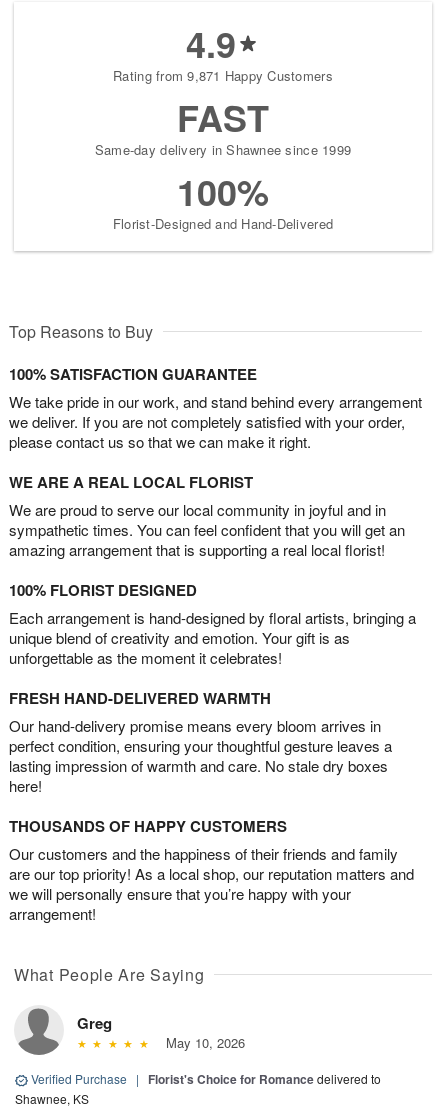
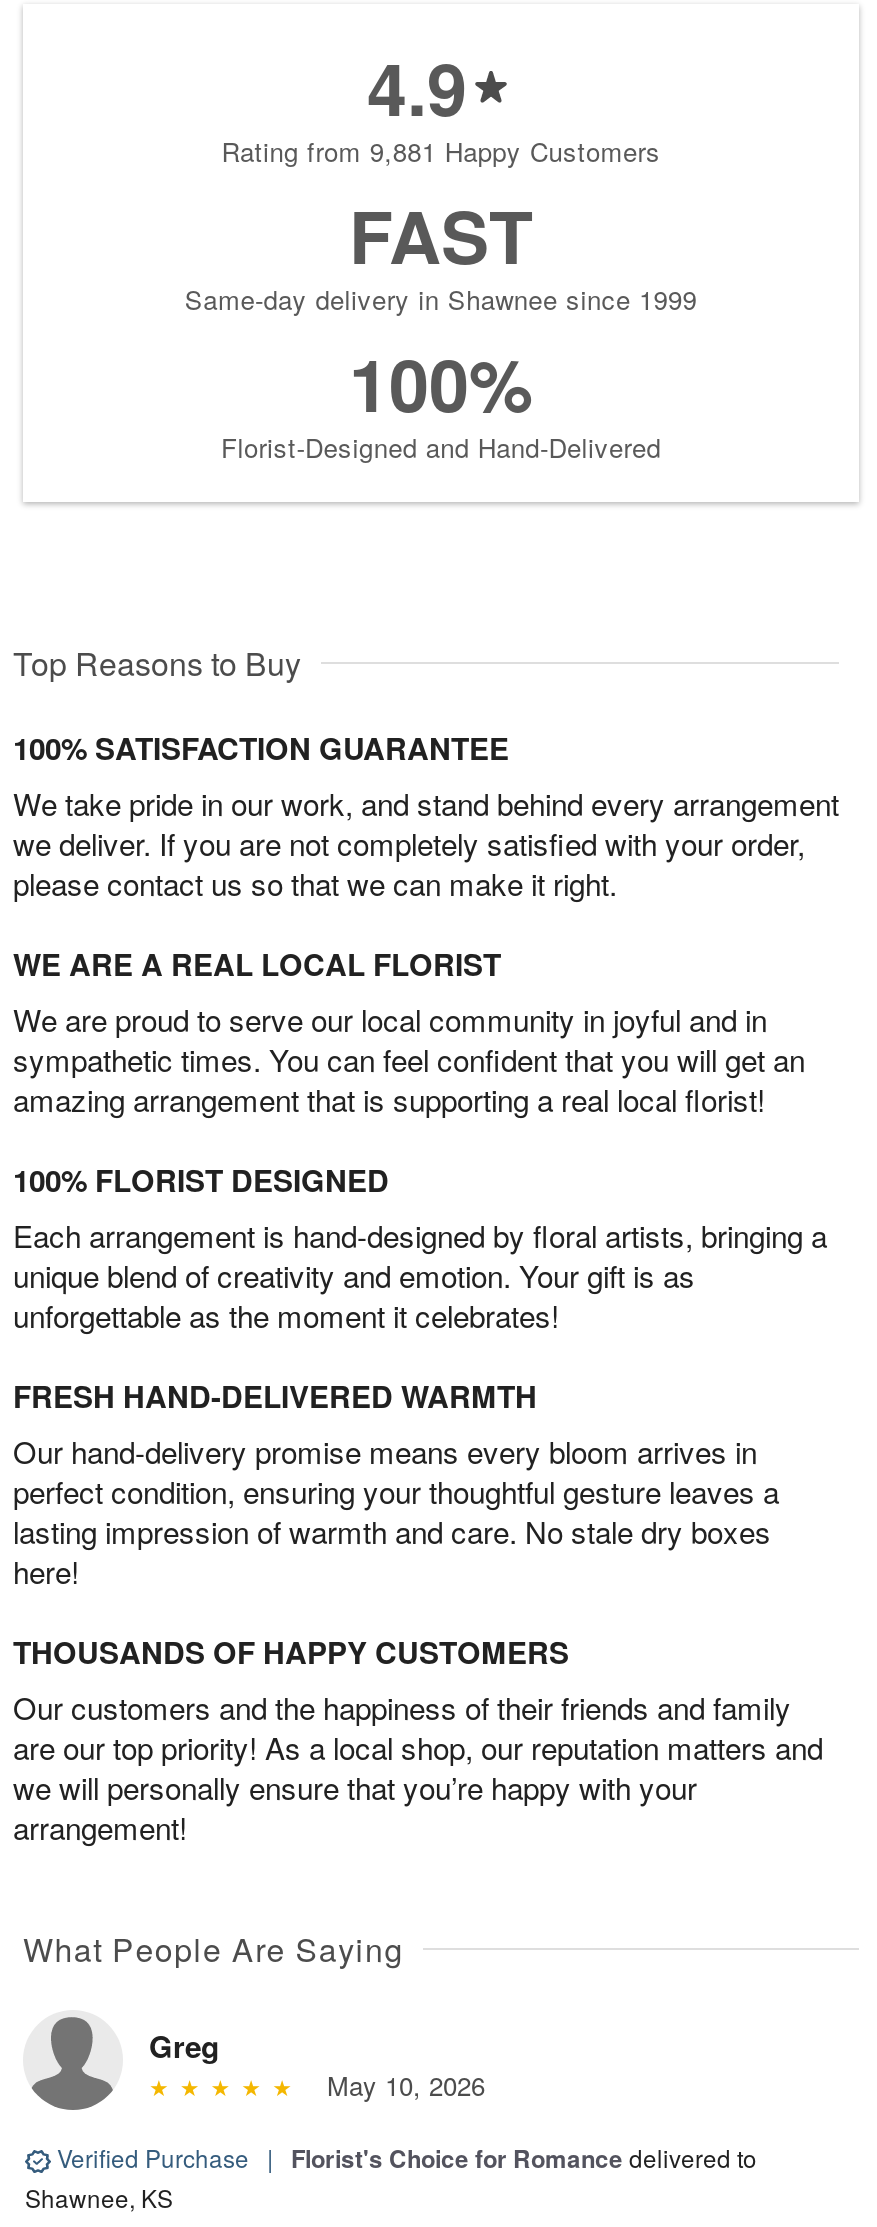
[113,66,333,85] Rating from 9,871 Happy Customers -> [221,133,661,171] Rating from 9,881 Happy Customers

